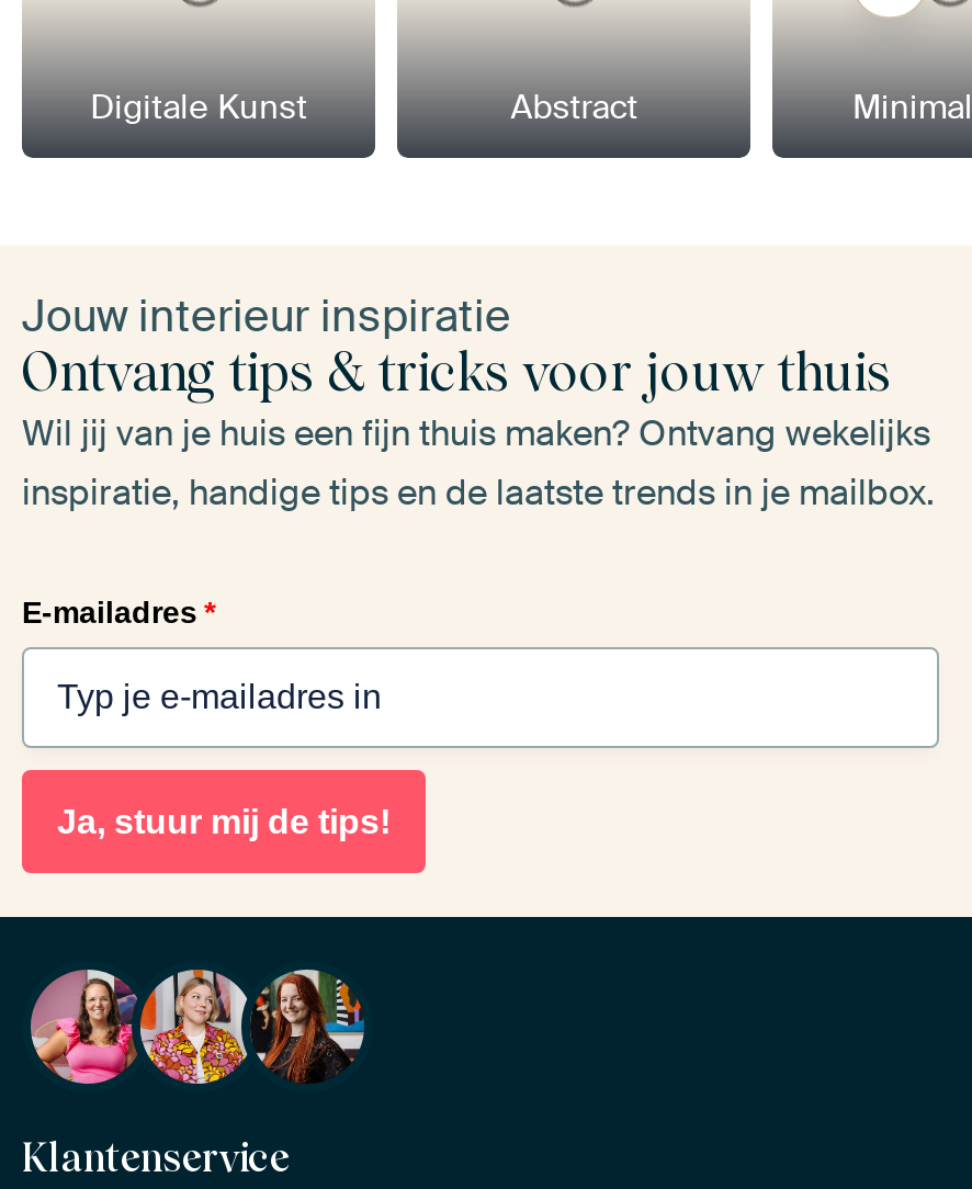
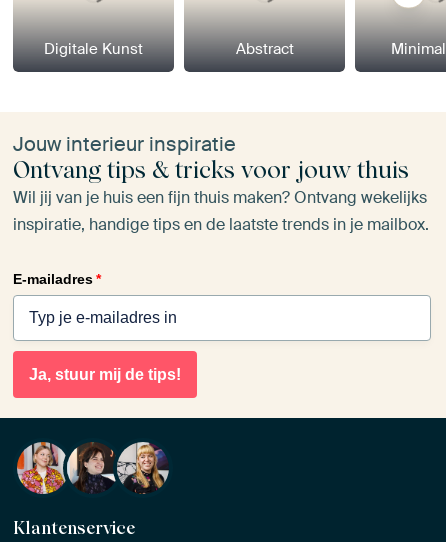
[31,967,366,1086] [image] -> [17,441,169,494] [image]

